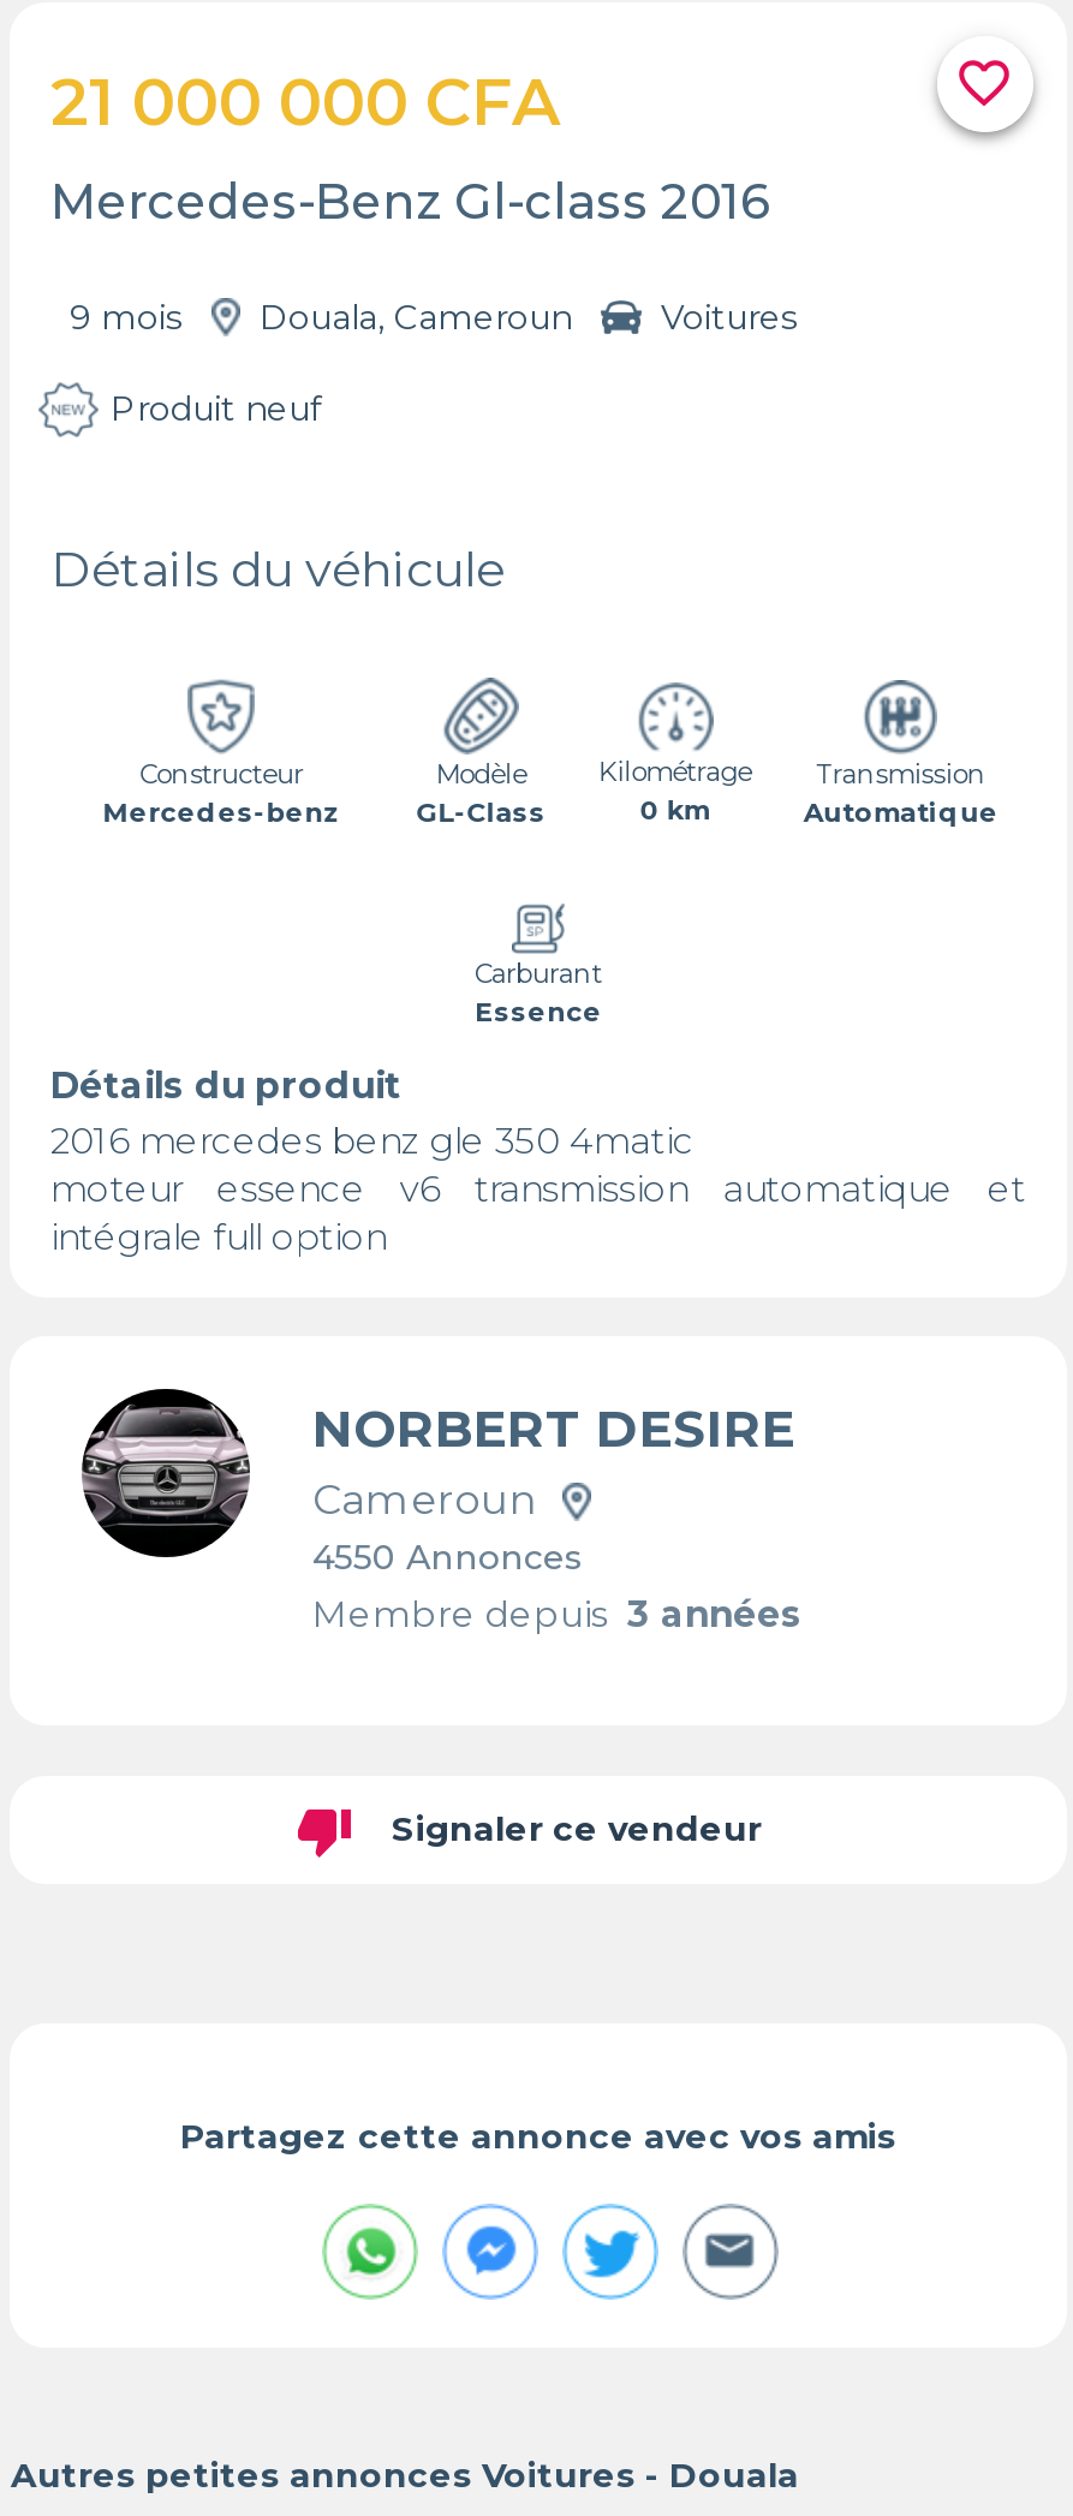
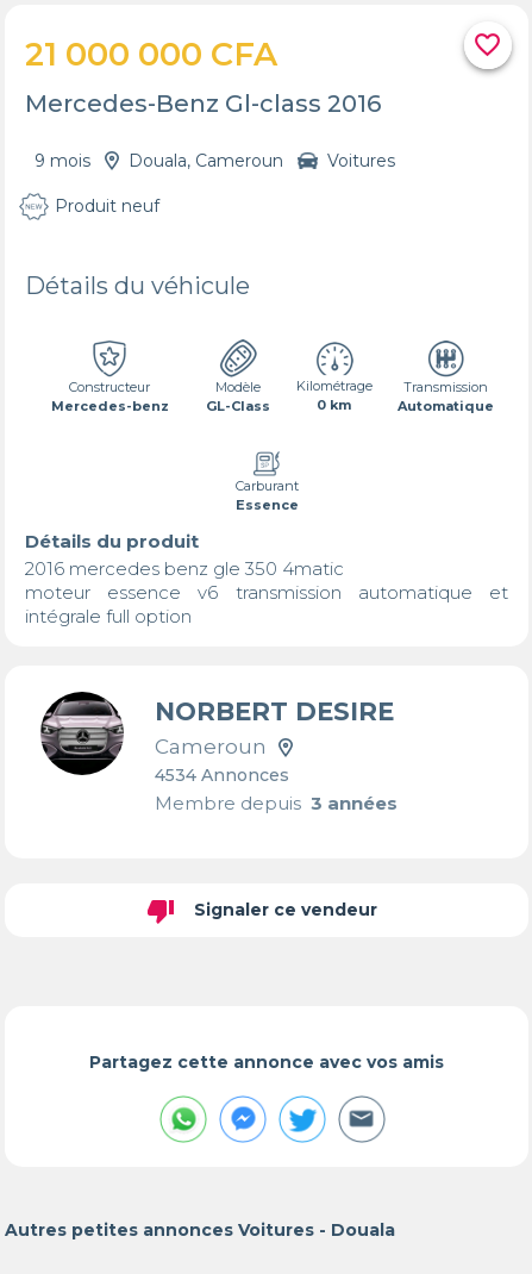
[312,1536,584,1579] 4550 Annonces -> [155,765,289,786] 4534 Annonces

